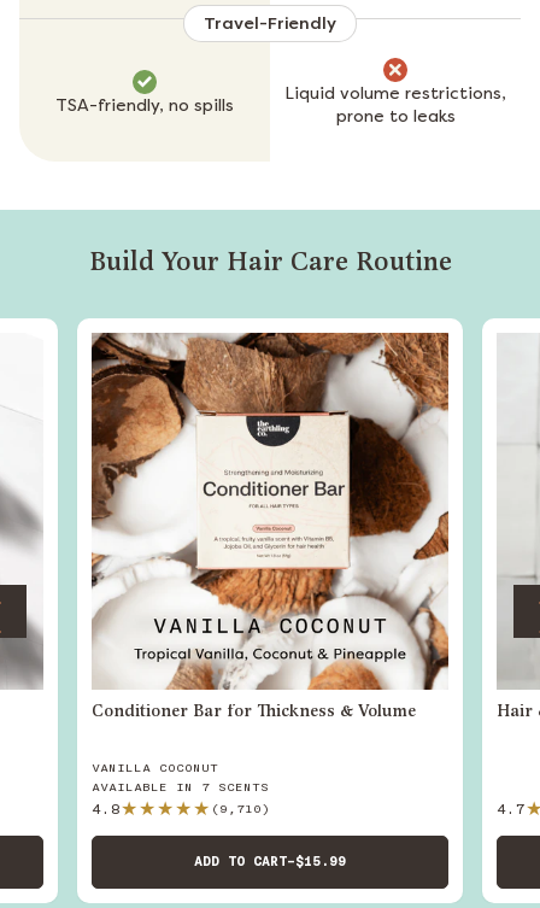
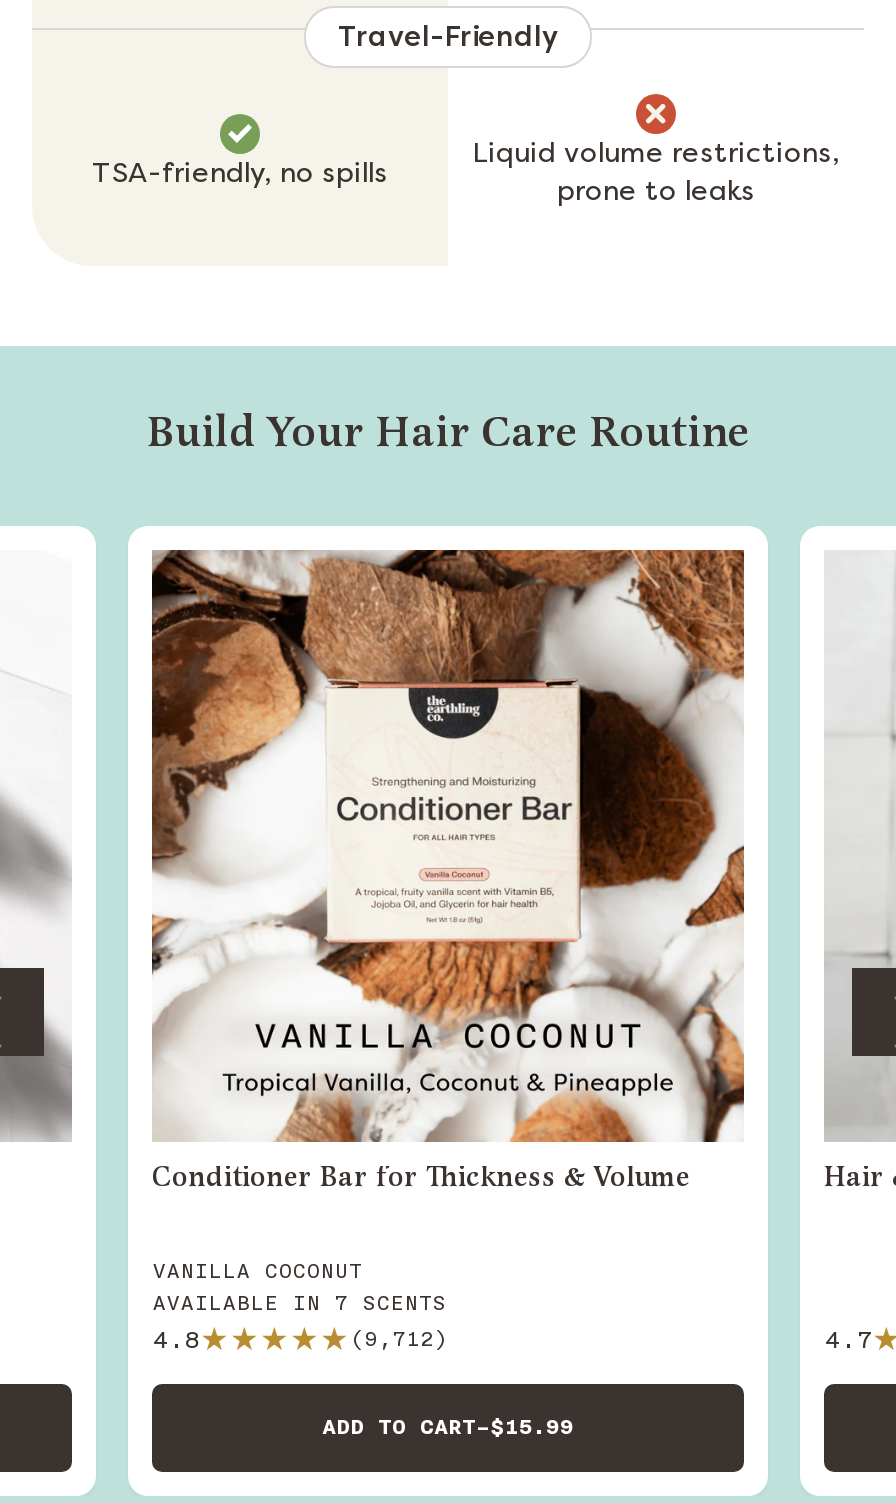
[211,802,270,817] (9,710) -> [350,1328,448,1352] (9,712)

